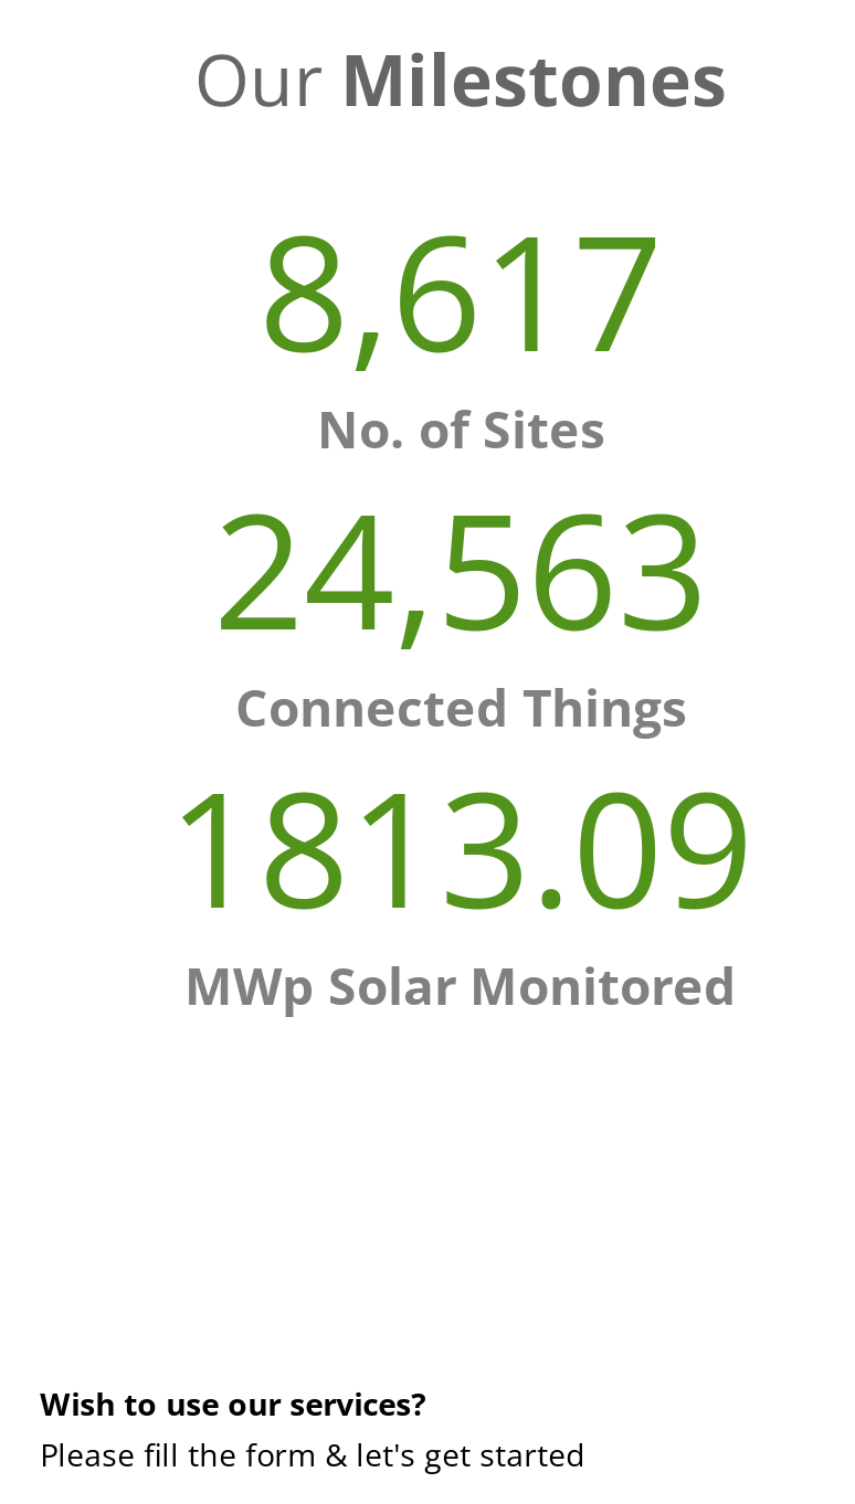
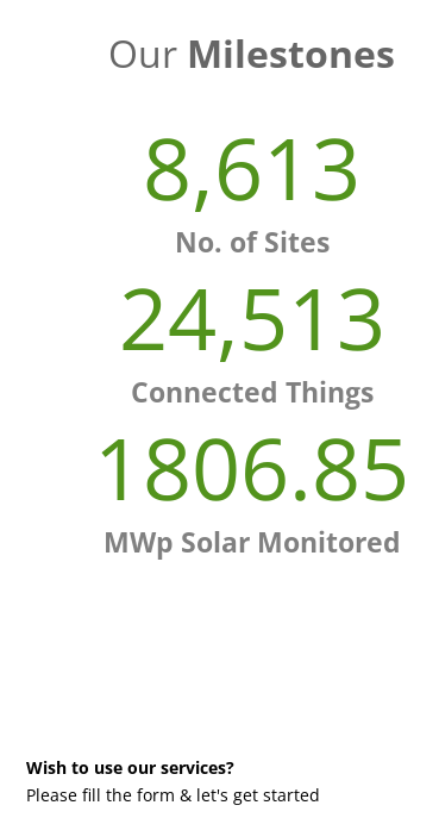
[258,181,663,398] 8,617 -> [143,108,361,225] 8,613
[213,459,708,676] 24,563 -> [119,258,385,375] 24,513
[168,738,753,954] 1813.09 -> [95,408,410,525] 1806.85

